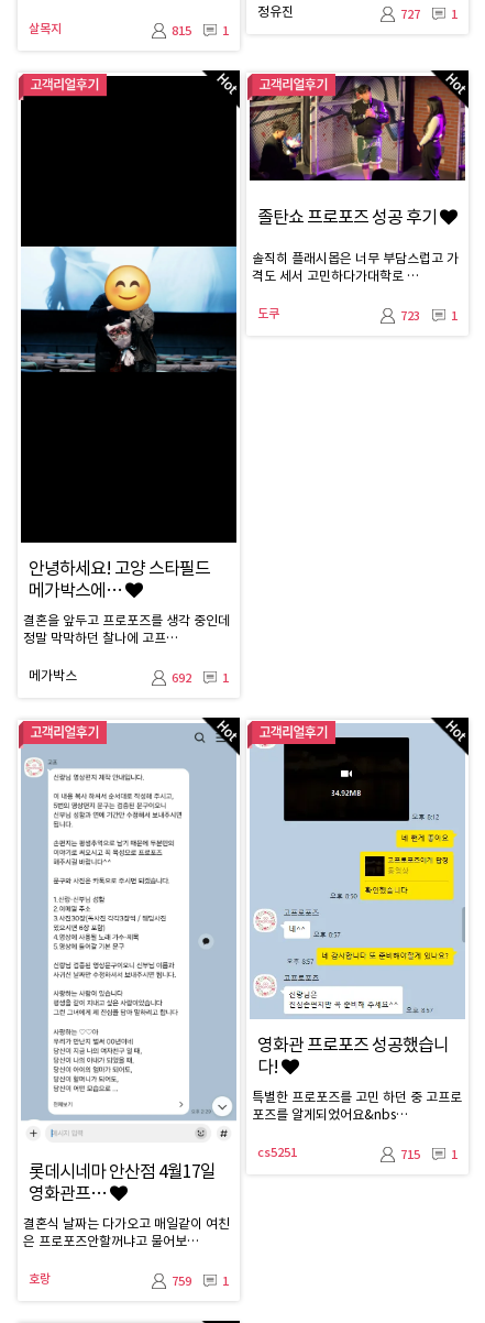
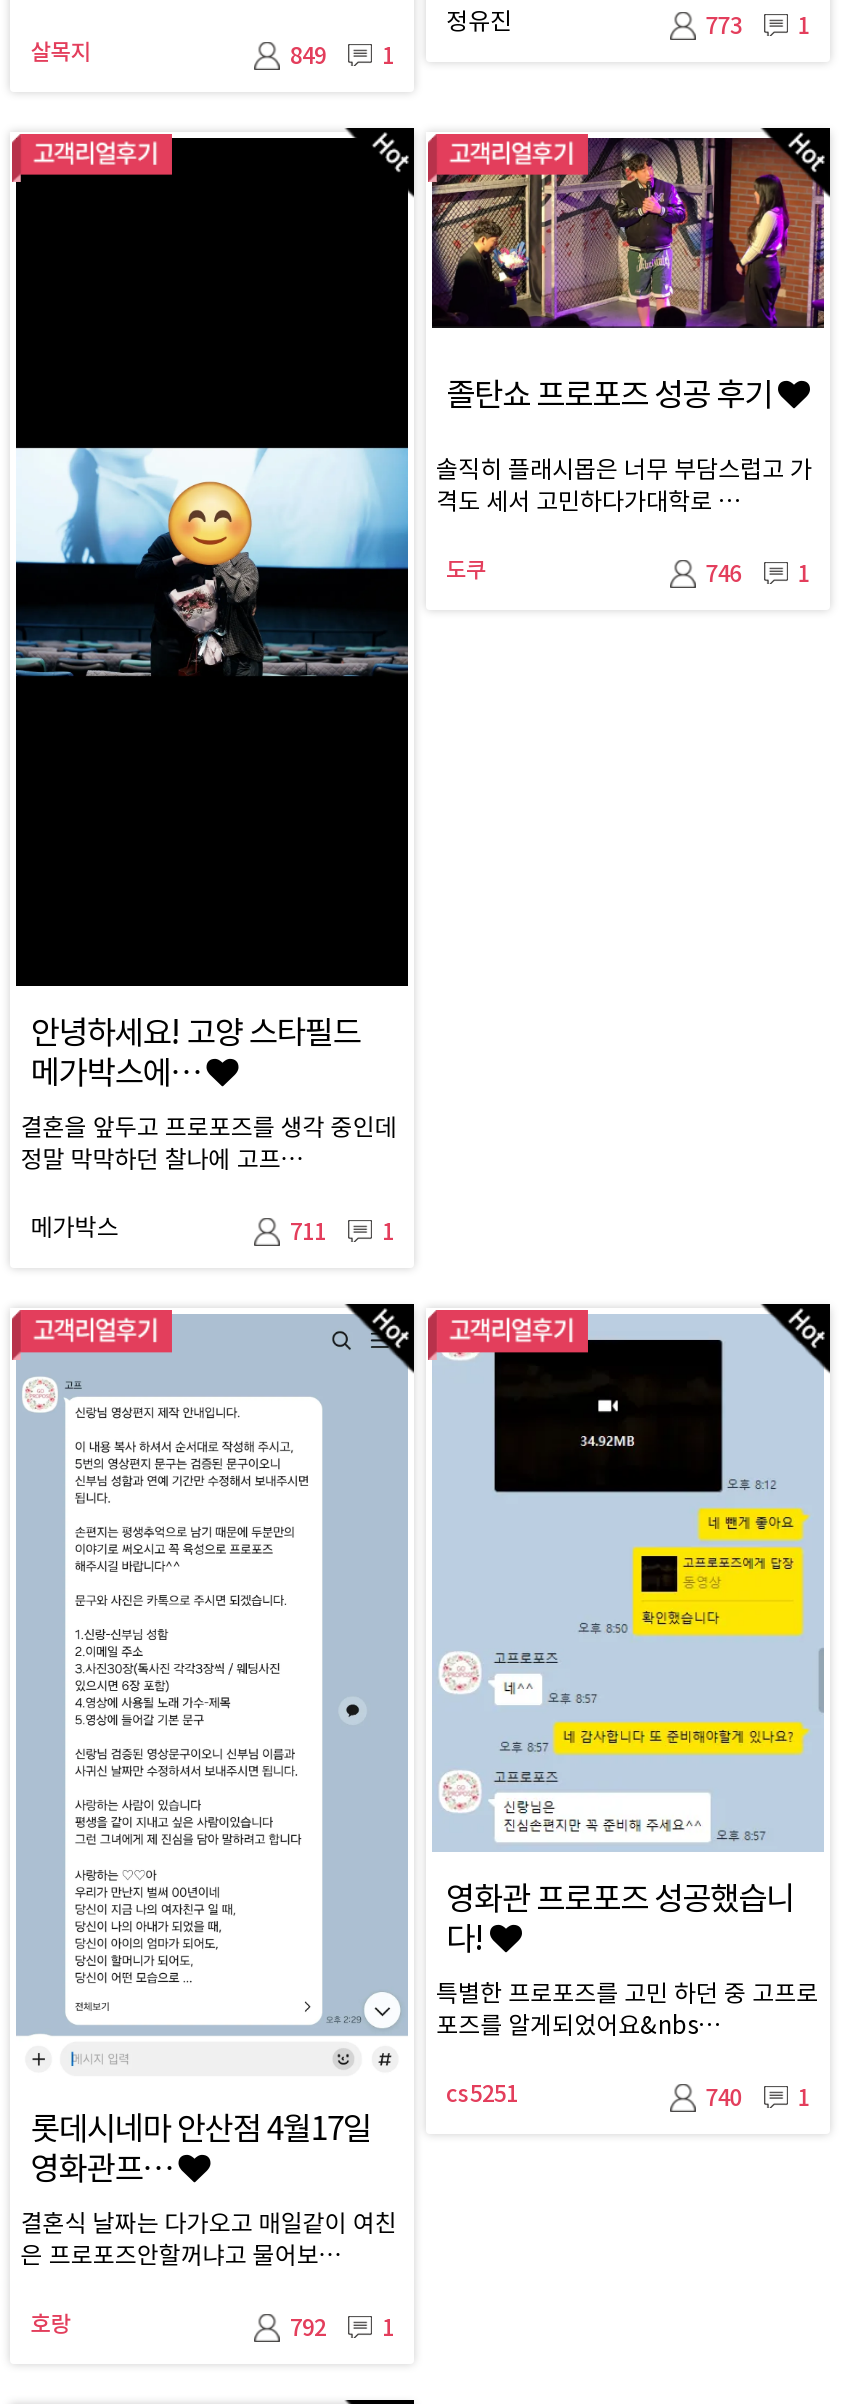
[397,7,457,22] 727 1 -> [700,12,810,40] 773 1
[168,23,229,38] 815 1 -> [284,42,394,70] 849 1
[397,308,457,324] 723 1 -> [700,560,810,588] 746 1
[168,670,229,686] 692 1 -> [284,1218,394,1246] 711 1
[397,1147,457,1162] 715 1 -> [700,2083,810,2111] 740 1
[168,1273,229,1288] 759 1 -> [284,2313,394,2341] 792 1

